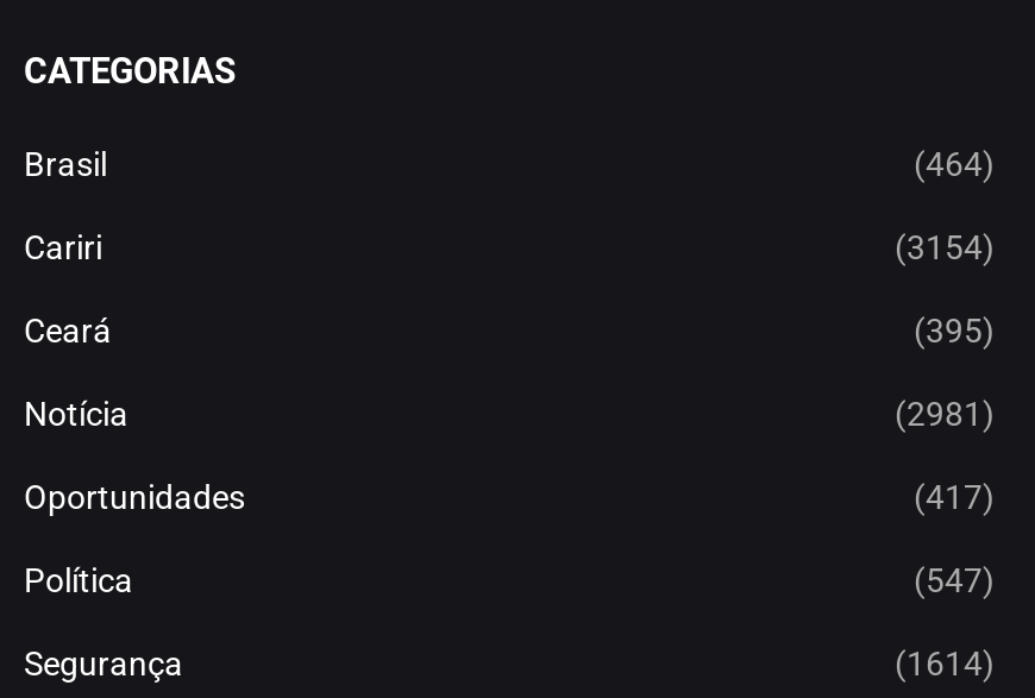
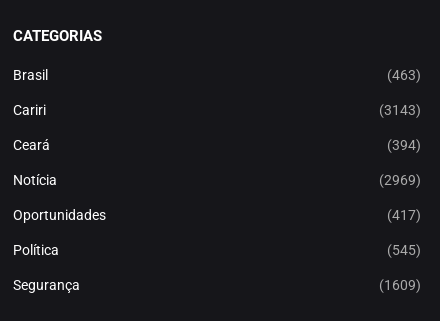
[914,145,995,183] (464) -> [387,67,421,83] (463)
[895,228,995,266] (3154) -> [379,102,421,118] (3143)
[914,311,995,349] (395) -> [387,137,421,153] (394)
[895,394,995,432] (2981) -> [379,172,421,188] (2969)
[914,561,995,599] (547) -> [387,242,421,258] (545)
[895,644,995,682] (1614) -> [379,277,421,293] (1609)

